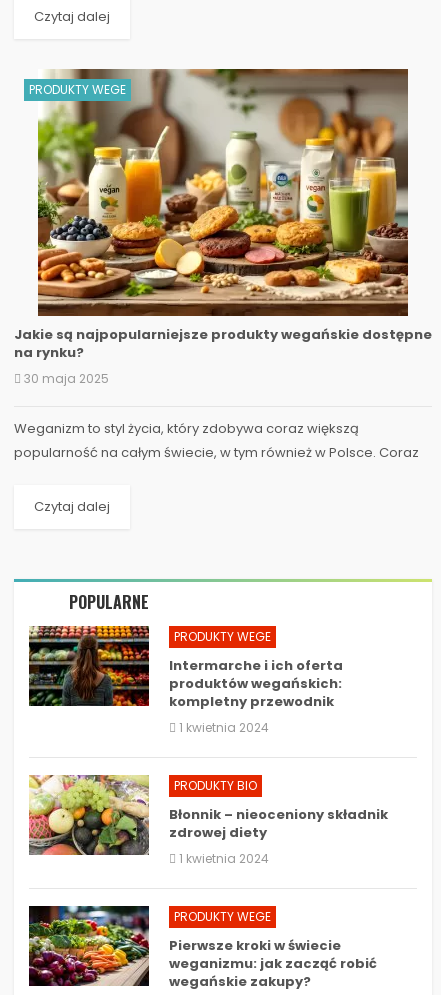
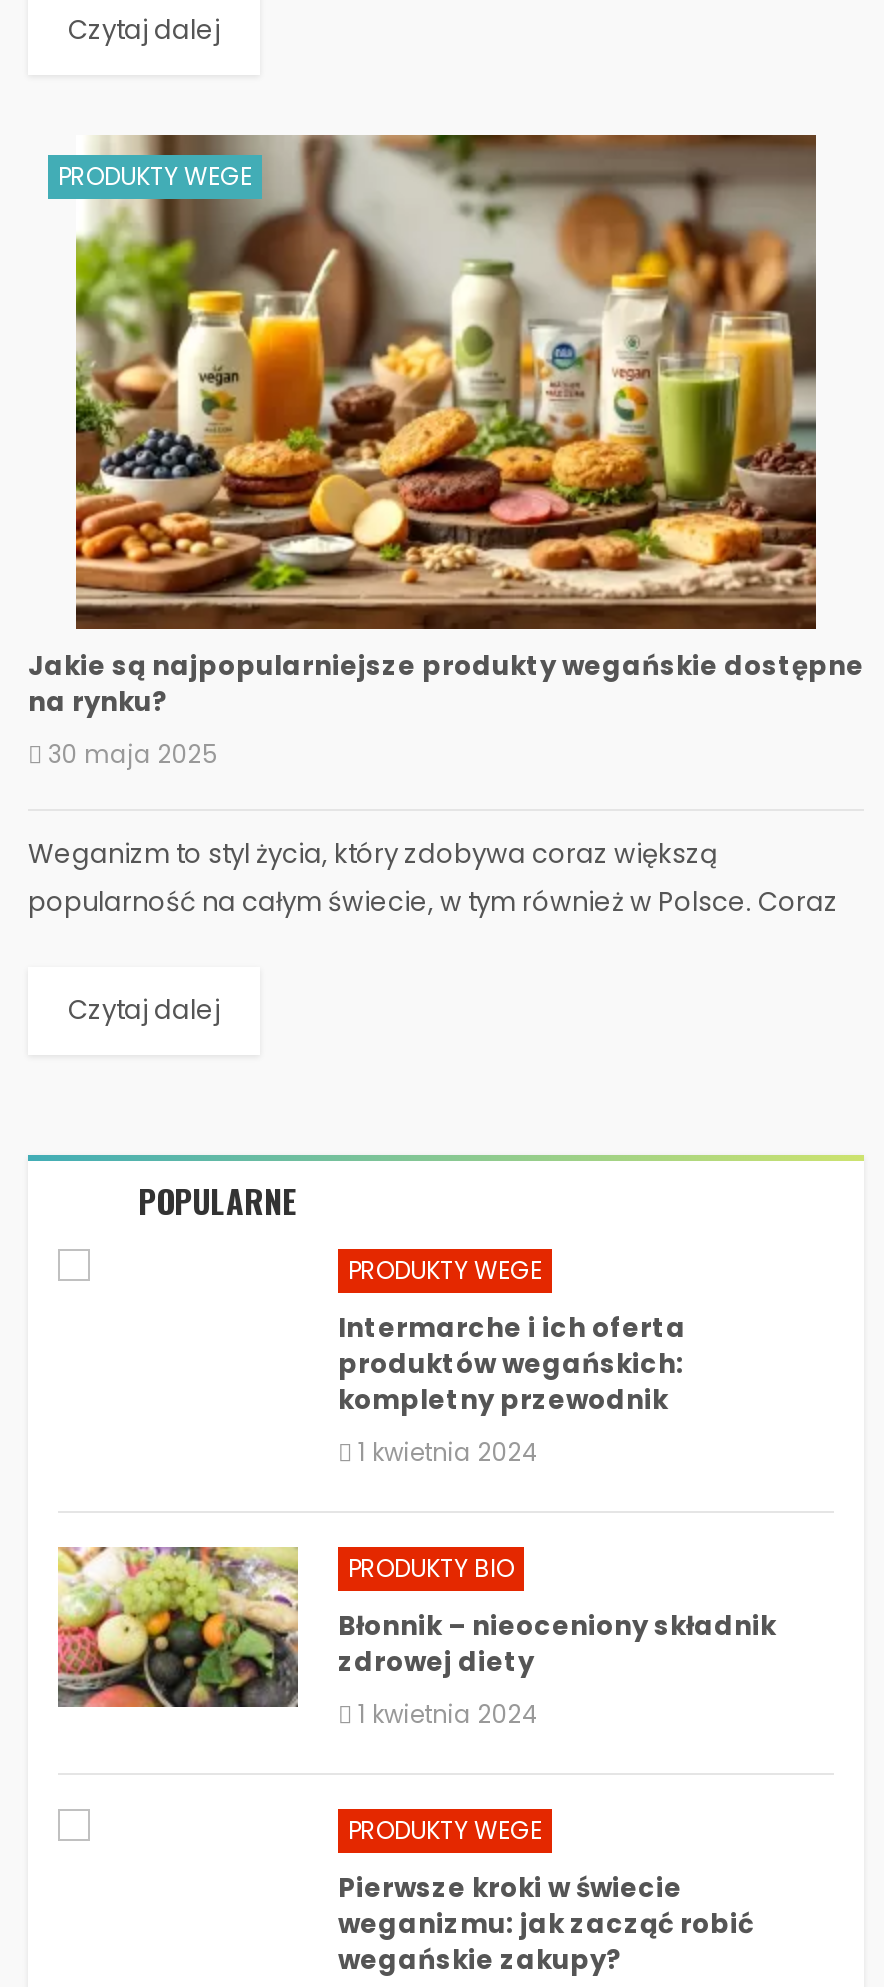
[28,625,150,707] [image] -> none
[28,905,150,987] [image] -> none

